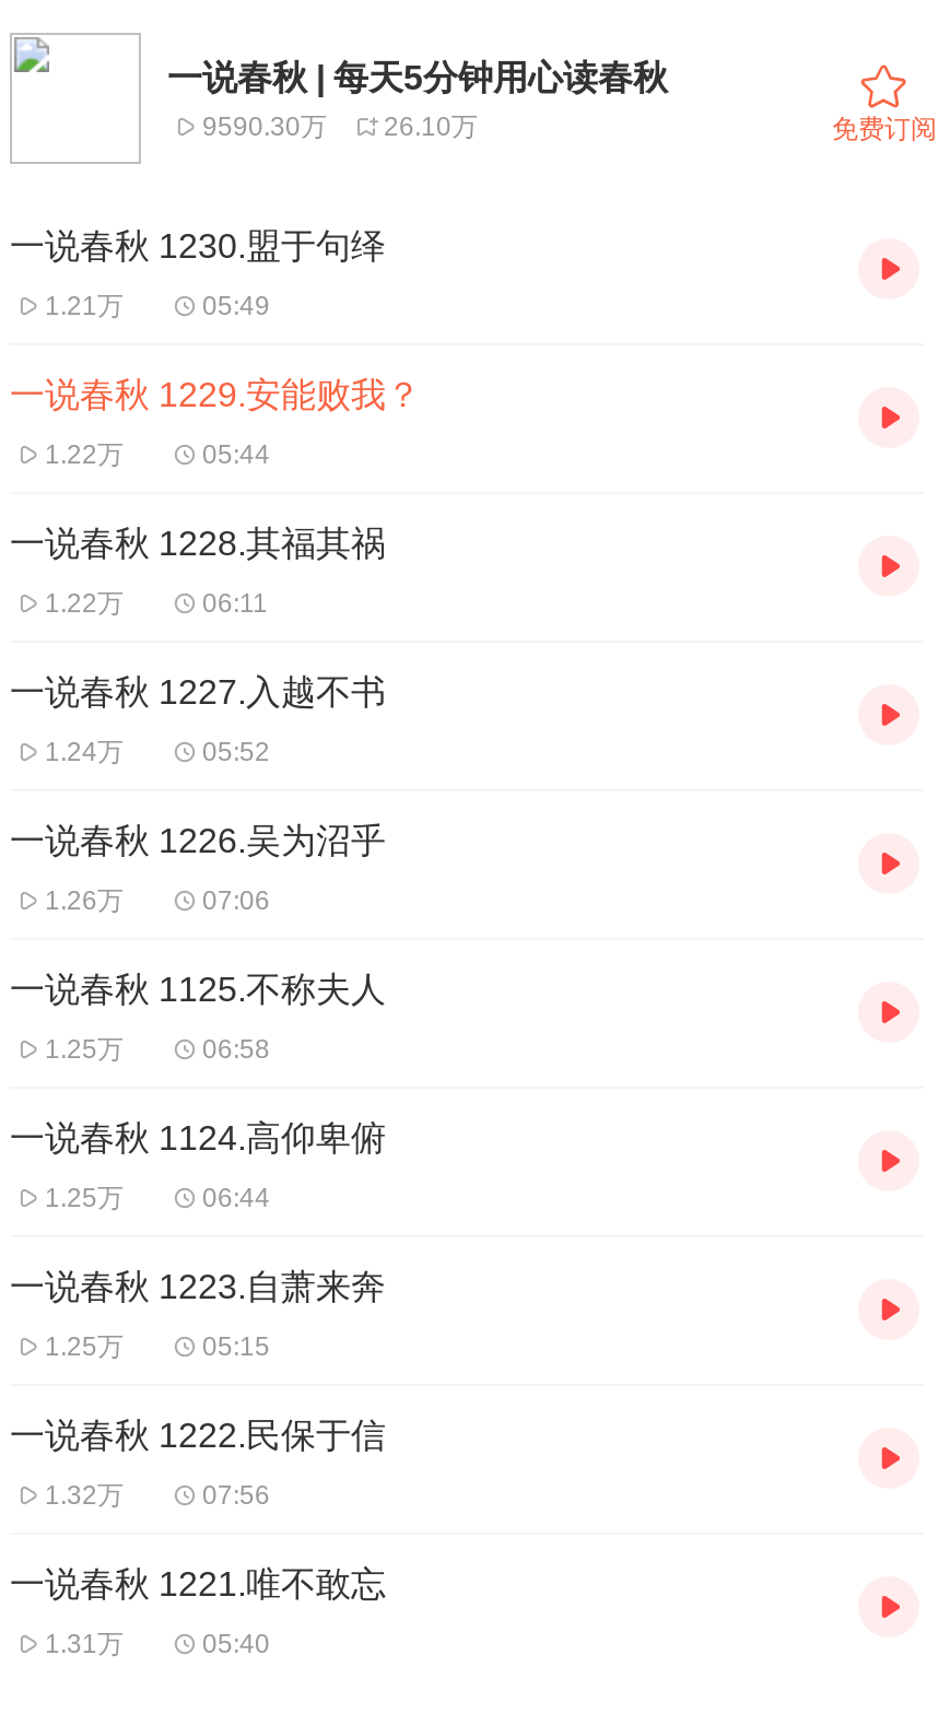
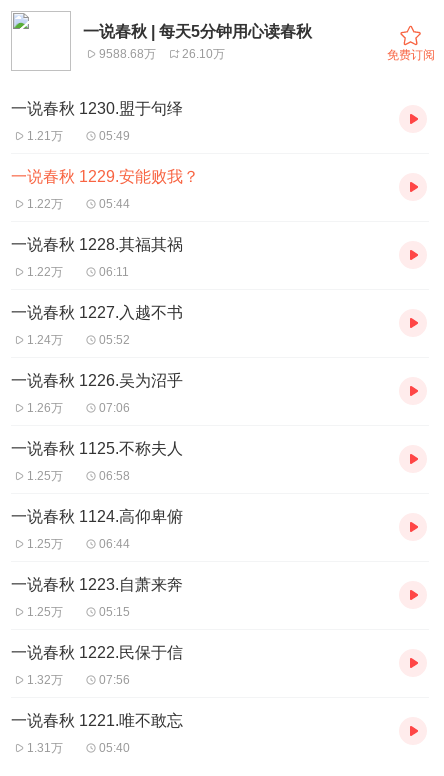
[202,110,478,141] 9590.30万 26.10万 -> [99,46,225,60] 9588.68万 26.10万

